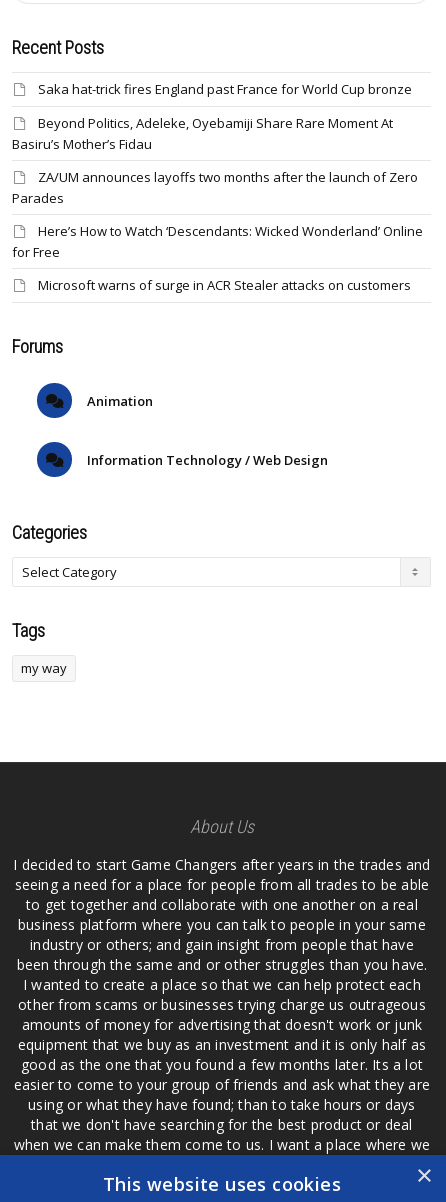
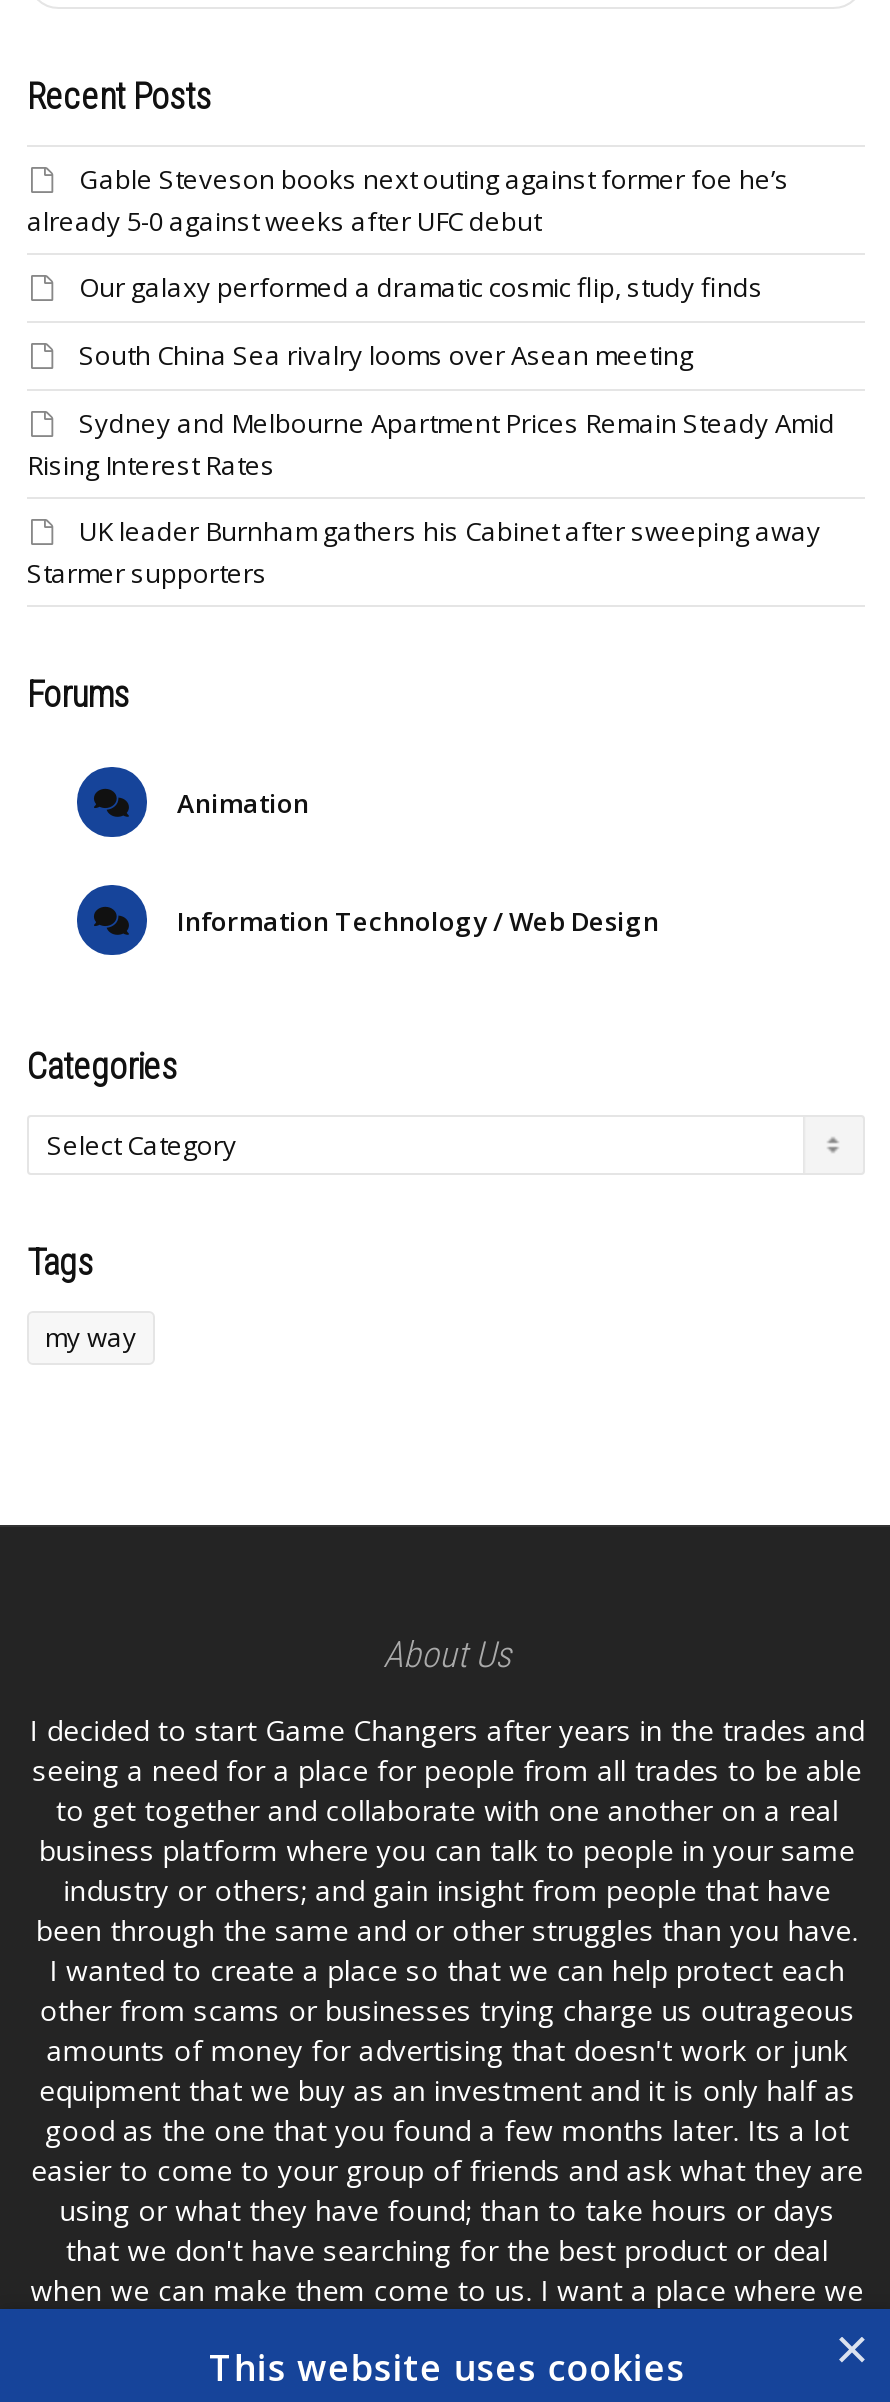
[38,80,412,98] Saka hat-trick fires England past France for World Cup bronze -> [27,160,789,238] Gable Steveson books next outing against former foe he’s | already 5-0 against weeks after UFC debut
[12,114,393,153] Beyond Politics, Adeleke, Oyebamiji Share Rare Moment At | Basiru’s Mother’s Fidau -> [79,268,763,304] Our galaxy performed a dramatic cosmic flip, study finds
[12,168,418,207] ZA/UM announces layoffs two months after the launch of Zero | Parades -> [79,336,693,372] South China Sea rivalry looms over Asean meeting
[12,222,423,261] Here’s How to Watch ‘Descendants: Wicked Wonderland’ Online | for Free -> [27,404,835,482] Sydney and Melbourne Apartment Prices Remain Steady Amid | Rising Interest Rates
[38,276,411,294] Microsoft warns of surge in ACR Stealer attacks on customers -> [27,512,821,590] UK leader Burnham gathers his Cabinet after sweeping away | Starmer supporters

